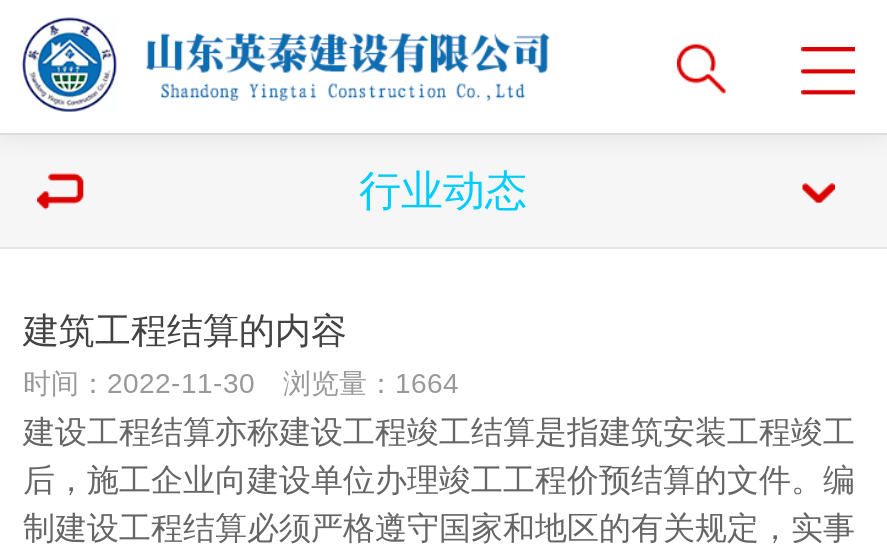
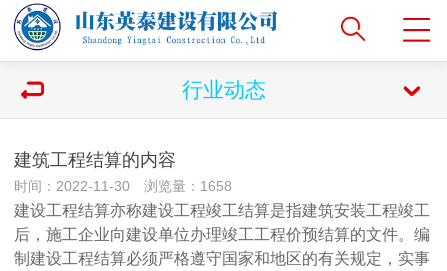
[23,367,459,399] 时间：2022-11-30 浏览量：1664 -> [14,178,232,194] 时间：2022-11-30 浏览量：1658

